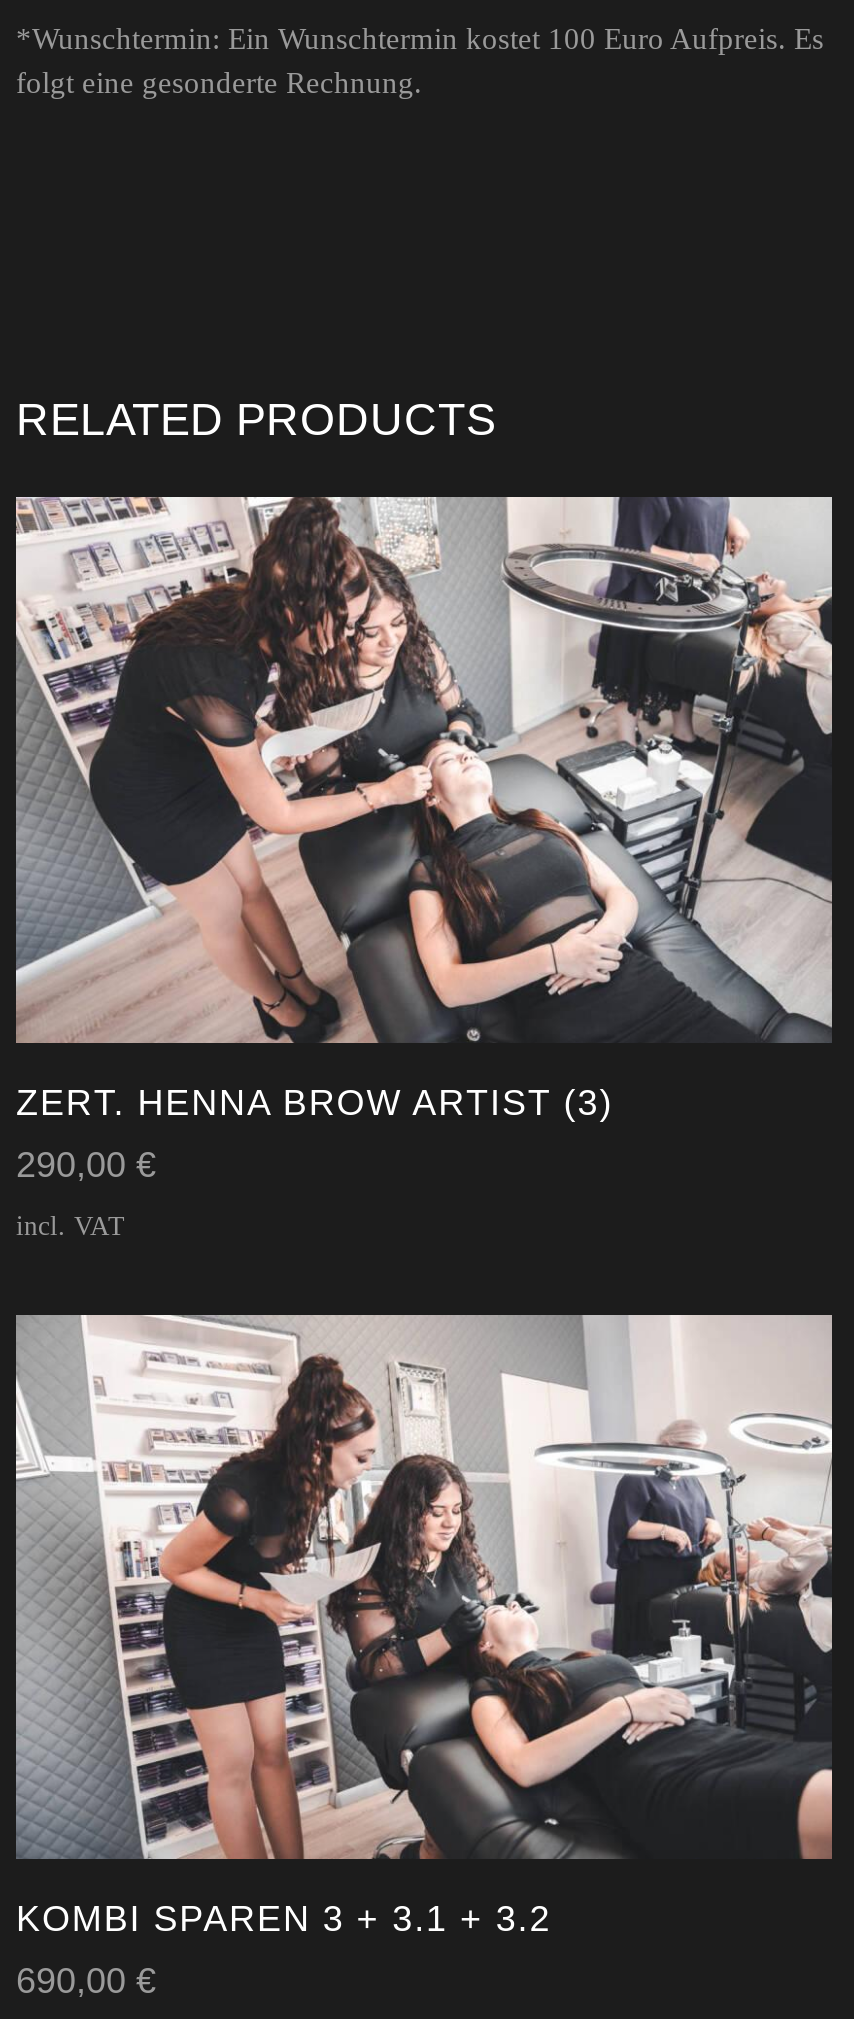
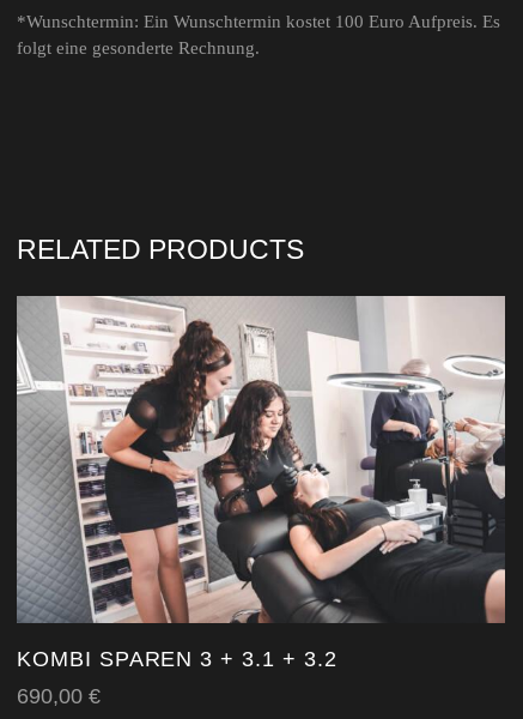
[16,495,834,1241] [image] | ZERT. HENNA BROW ARTIST (3) | 290,00 € | incl. VAT -> none

